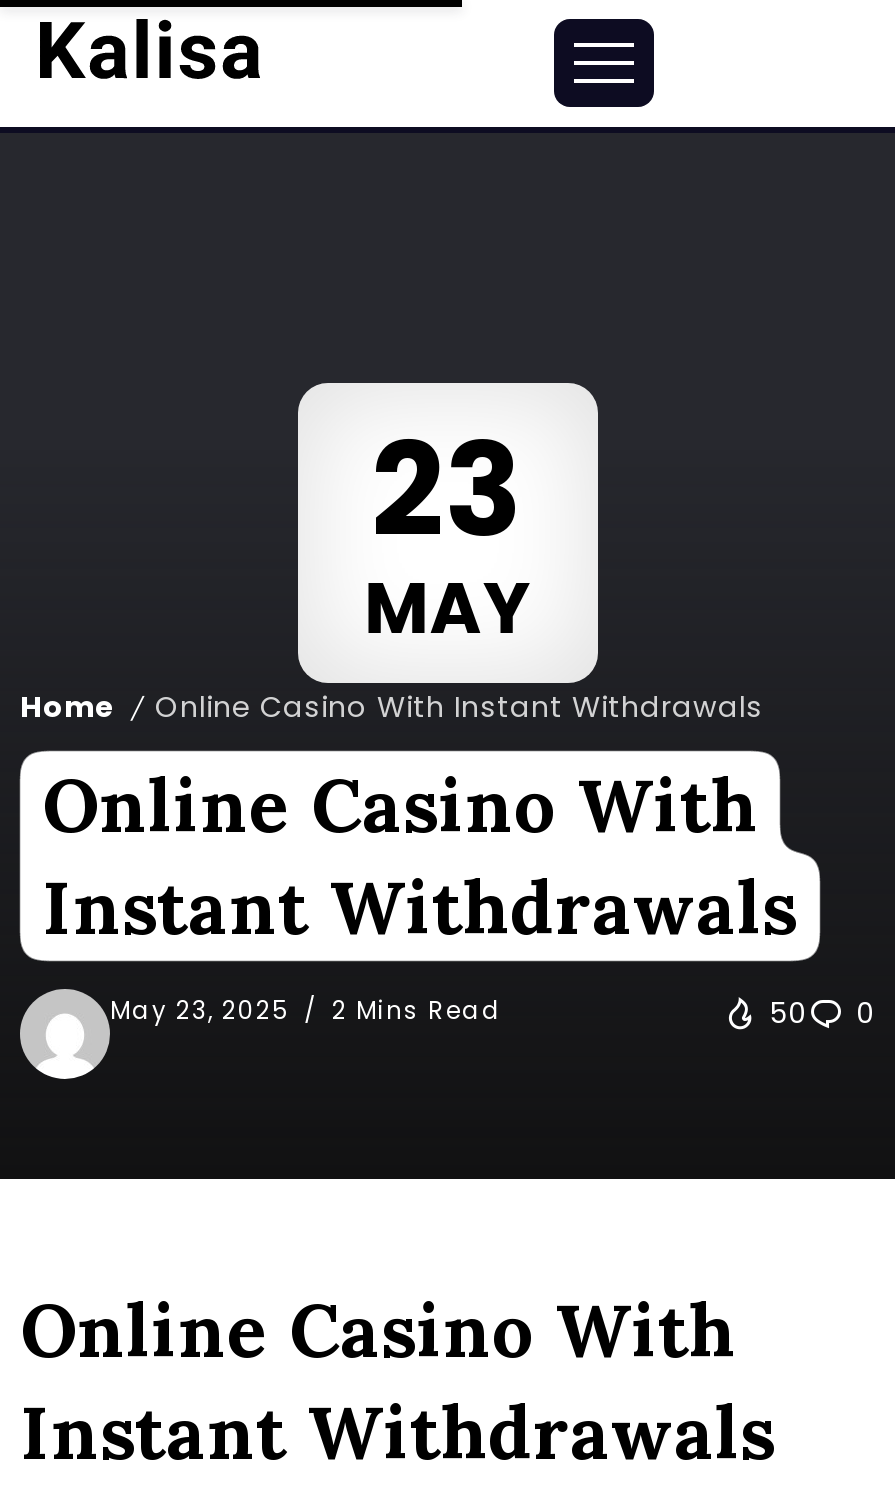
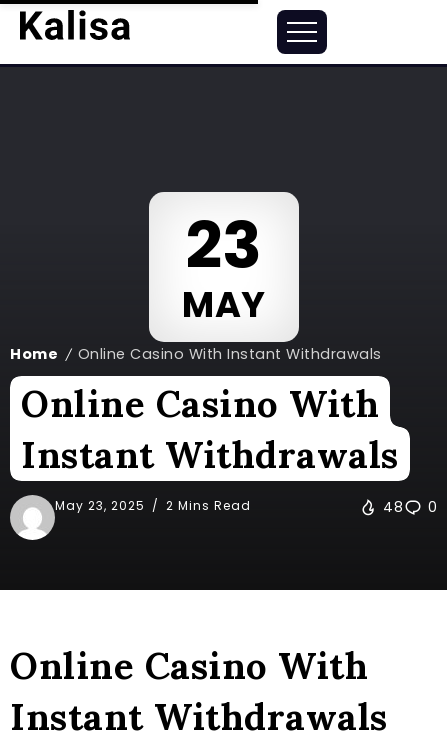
[770,994,876,1034] 50 0 -> [383,497,438,517] 48 0

